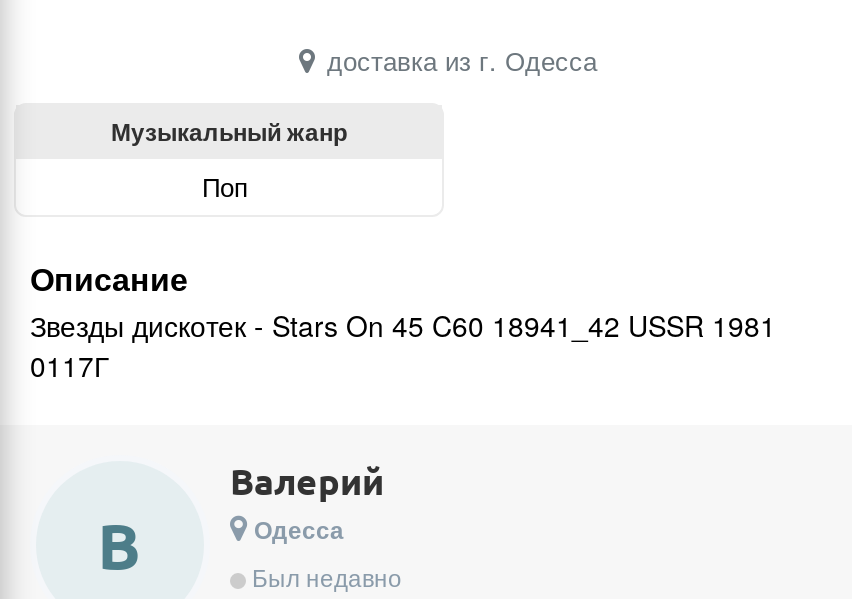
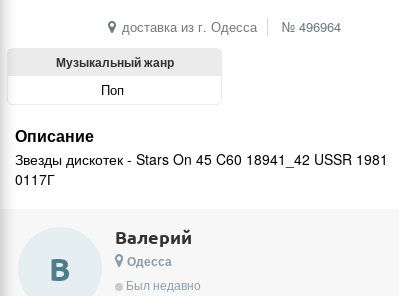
none -> [281,17,340,36] № 496964

